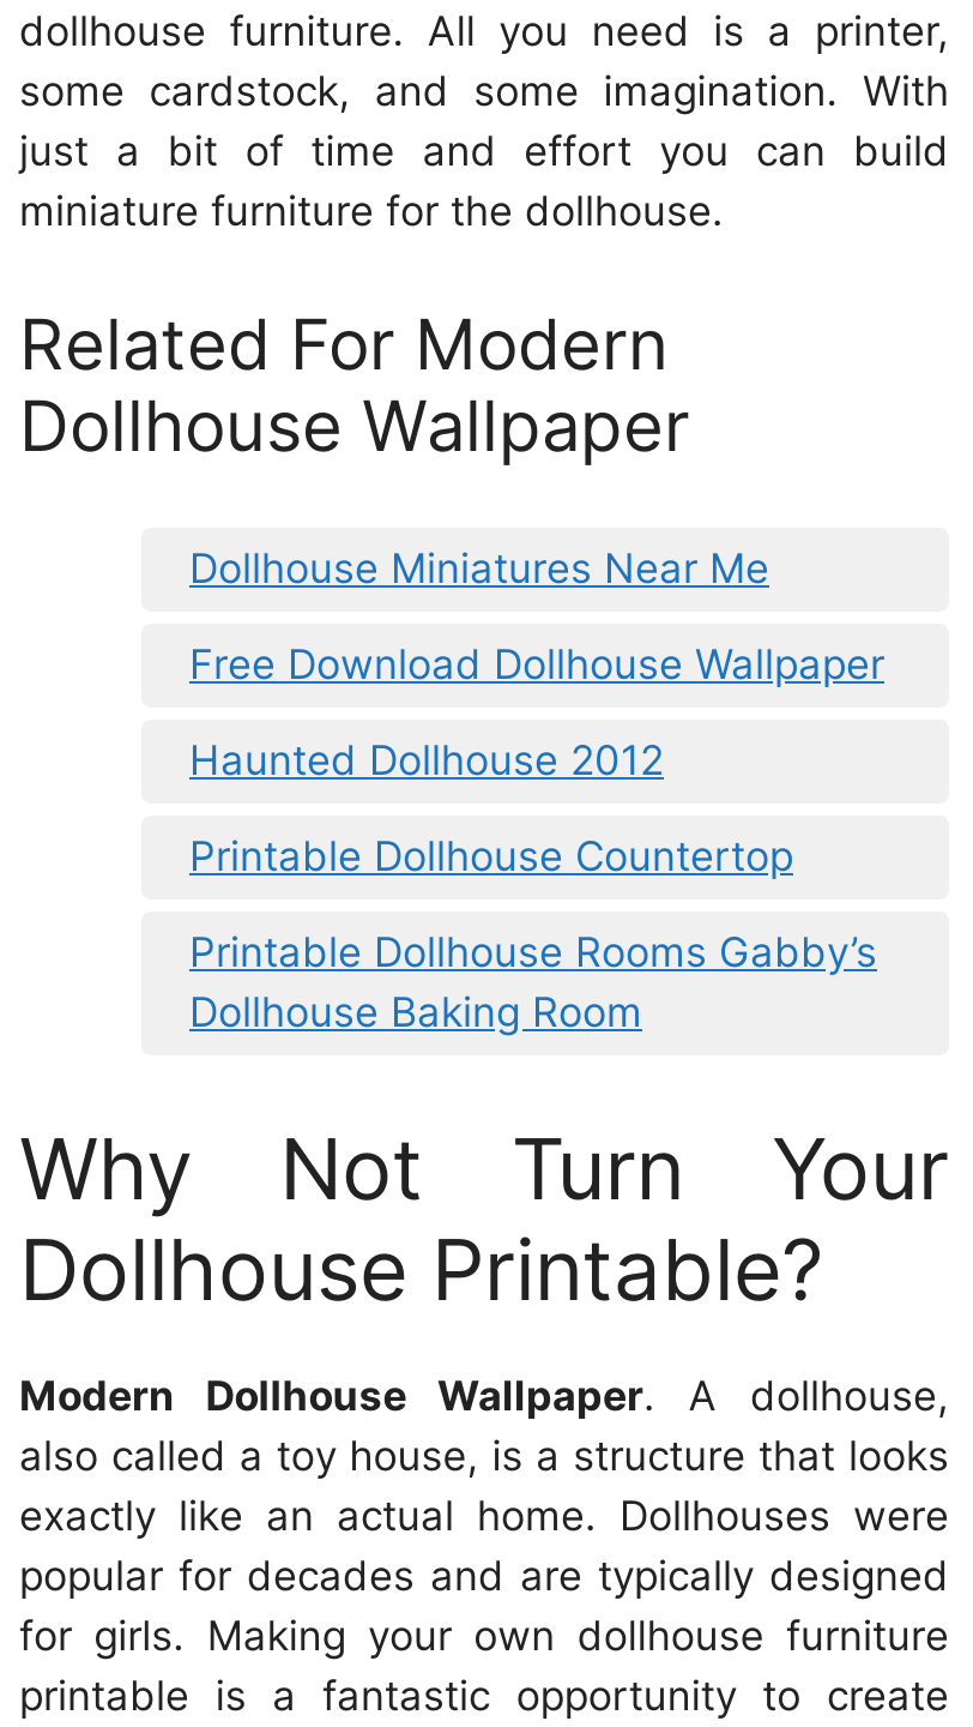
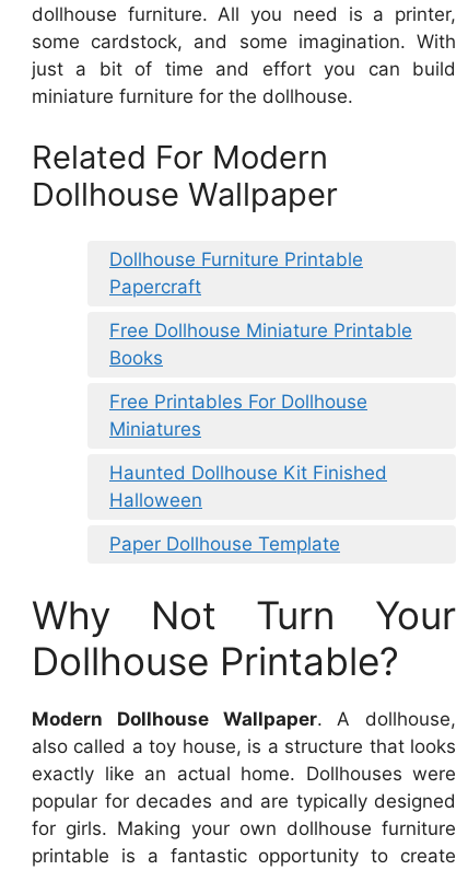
[189,545,769,593] Dollhouse Miniatures Near Me -> [109,249,363,298] Dollhouse Furniture Printable | Papercraft
[189,641,884,689] Free Download Dollhouse Wallpaper -> [109,320,412,369] Free Dollhouse Miniature Printable | Books
[189,737,664,785] Haunted Dollhouse 2012 -> [109,391,367,440] Free Printables For Dollhouse | Miniatures
[189,833,793,881] Printable Dollhouse Countertop -> [109,462,387,511] Haunted Dollhouse Kit Finished | Halloween
[189,929,877,1037] Printable Dollhouse Rooms Gabby’s | Dollhouse Baking Room -> [109,533,340,555] Paper Dollhouse Template

